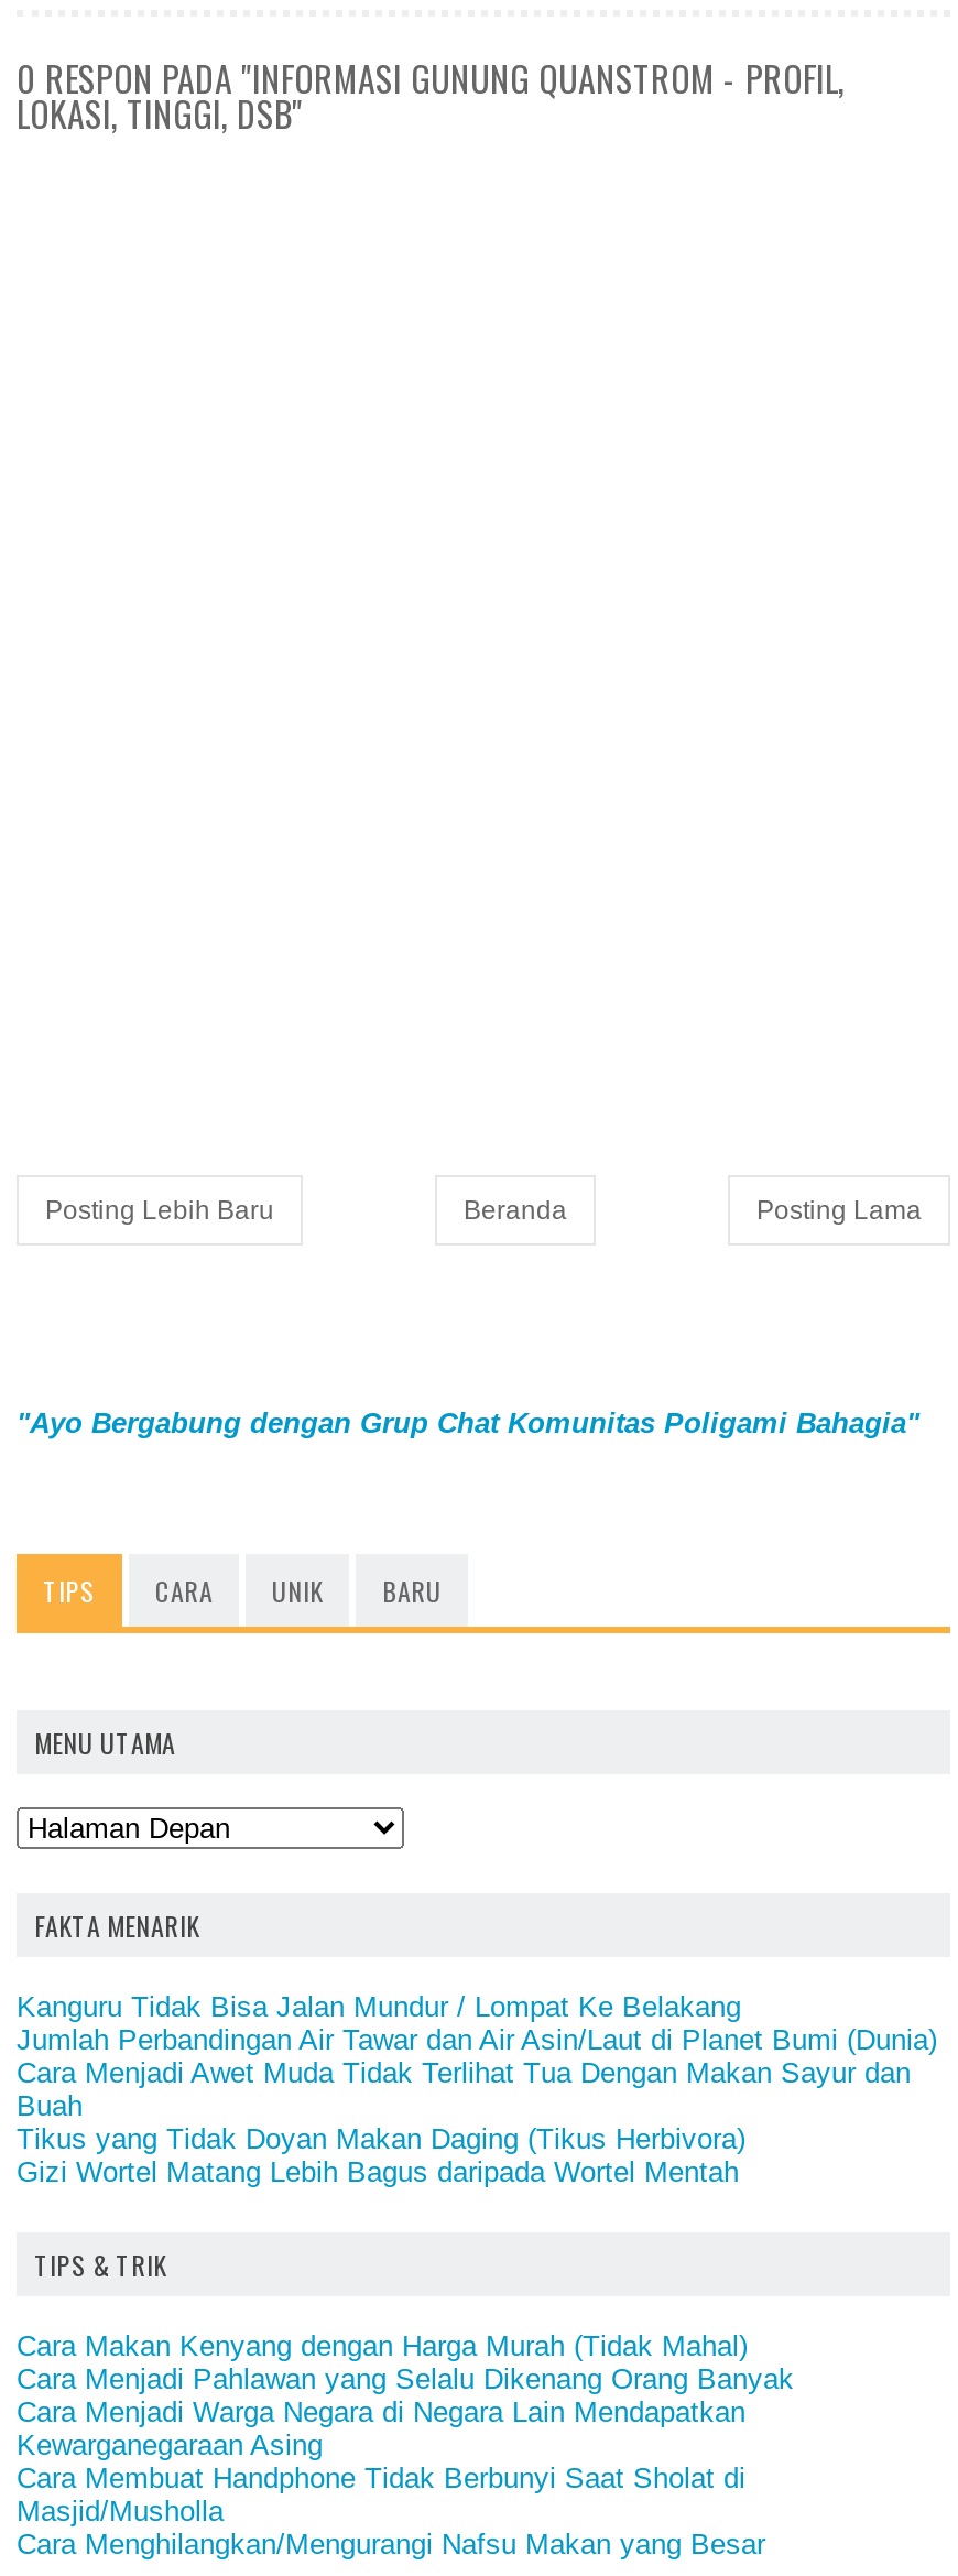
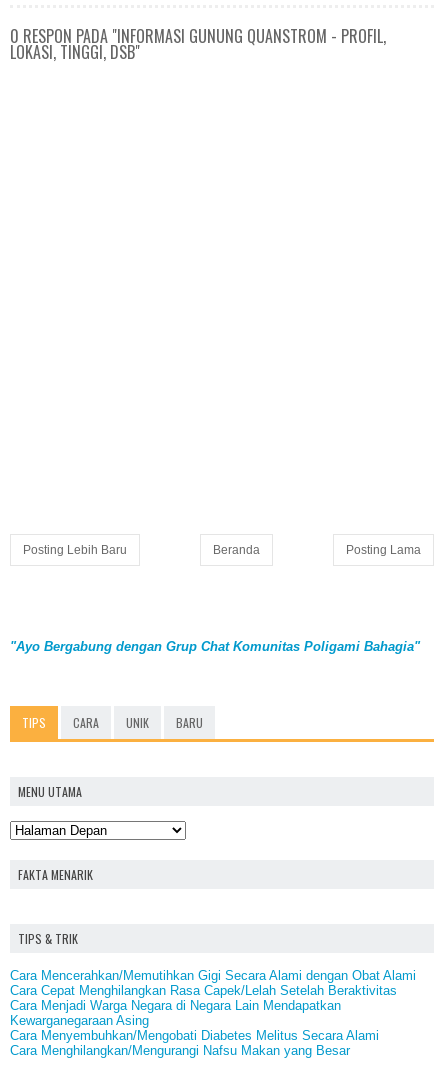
[17,1990,937,2188] Kanguru Tidak Bisa Jalan Mundur / Lompat Ke Belakang | Jumlah Perbandingan Air Tawar dan Air Asin/Laut di Planet Bumi (Dunia) | Cara Menjadi Awet Muda Tidak Terlihat Tua Dengan Makan Sayur dan | Buah | Tikus yang Tidak Doyan Makan Daging (Tikus Herbivora) | Gizi Wortel Matang Lebih Bagus daripada Wortel Mentah -> none
[17,2329,794,2395] Cara Makan Kenyang dengan Harga Murah (Tidak Mahal) | Cara Menjadi Pahlawan yang Selalu Dikenang Orang Banyak -> [10,968,416,998] Cara Mencerahkan/Memutihkan Gigi Secara Alami dengan Obat Alami | Cara Cepat Menghilangkan Rasa Capek/Lelah Setelah Beraktivitas
[17,2461,745,2527] Cara Membuat Handphone Tidak Berbunyi Saat Sholat di | Masjid/Musholla -> [10,1028,379,1043] Cara Menyembuhkan/Mengobati Diabetes Melitus Secara Alami

